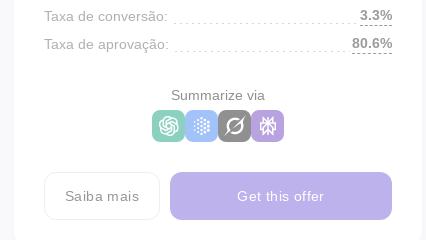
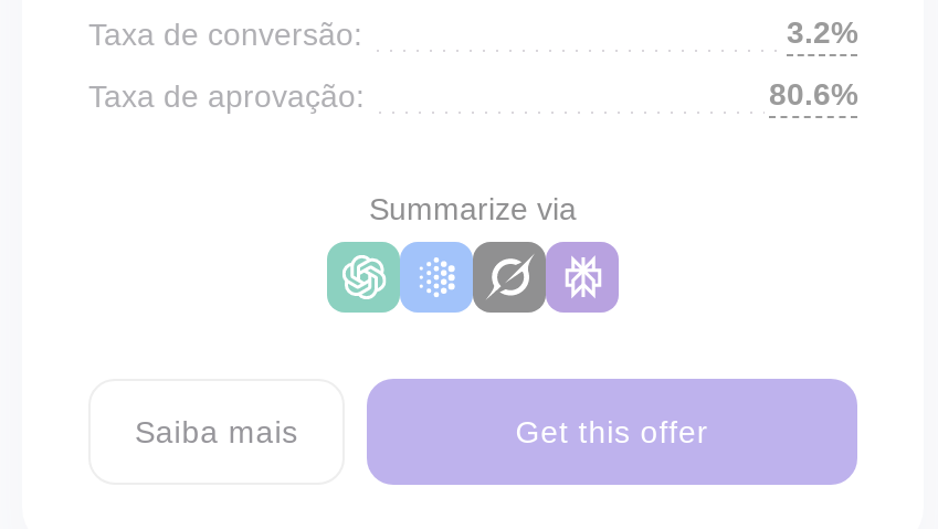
[360,7,392,23] 3.3% -> [787,14,857,50] 3.2%

